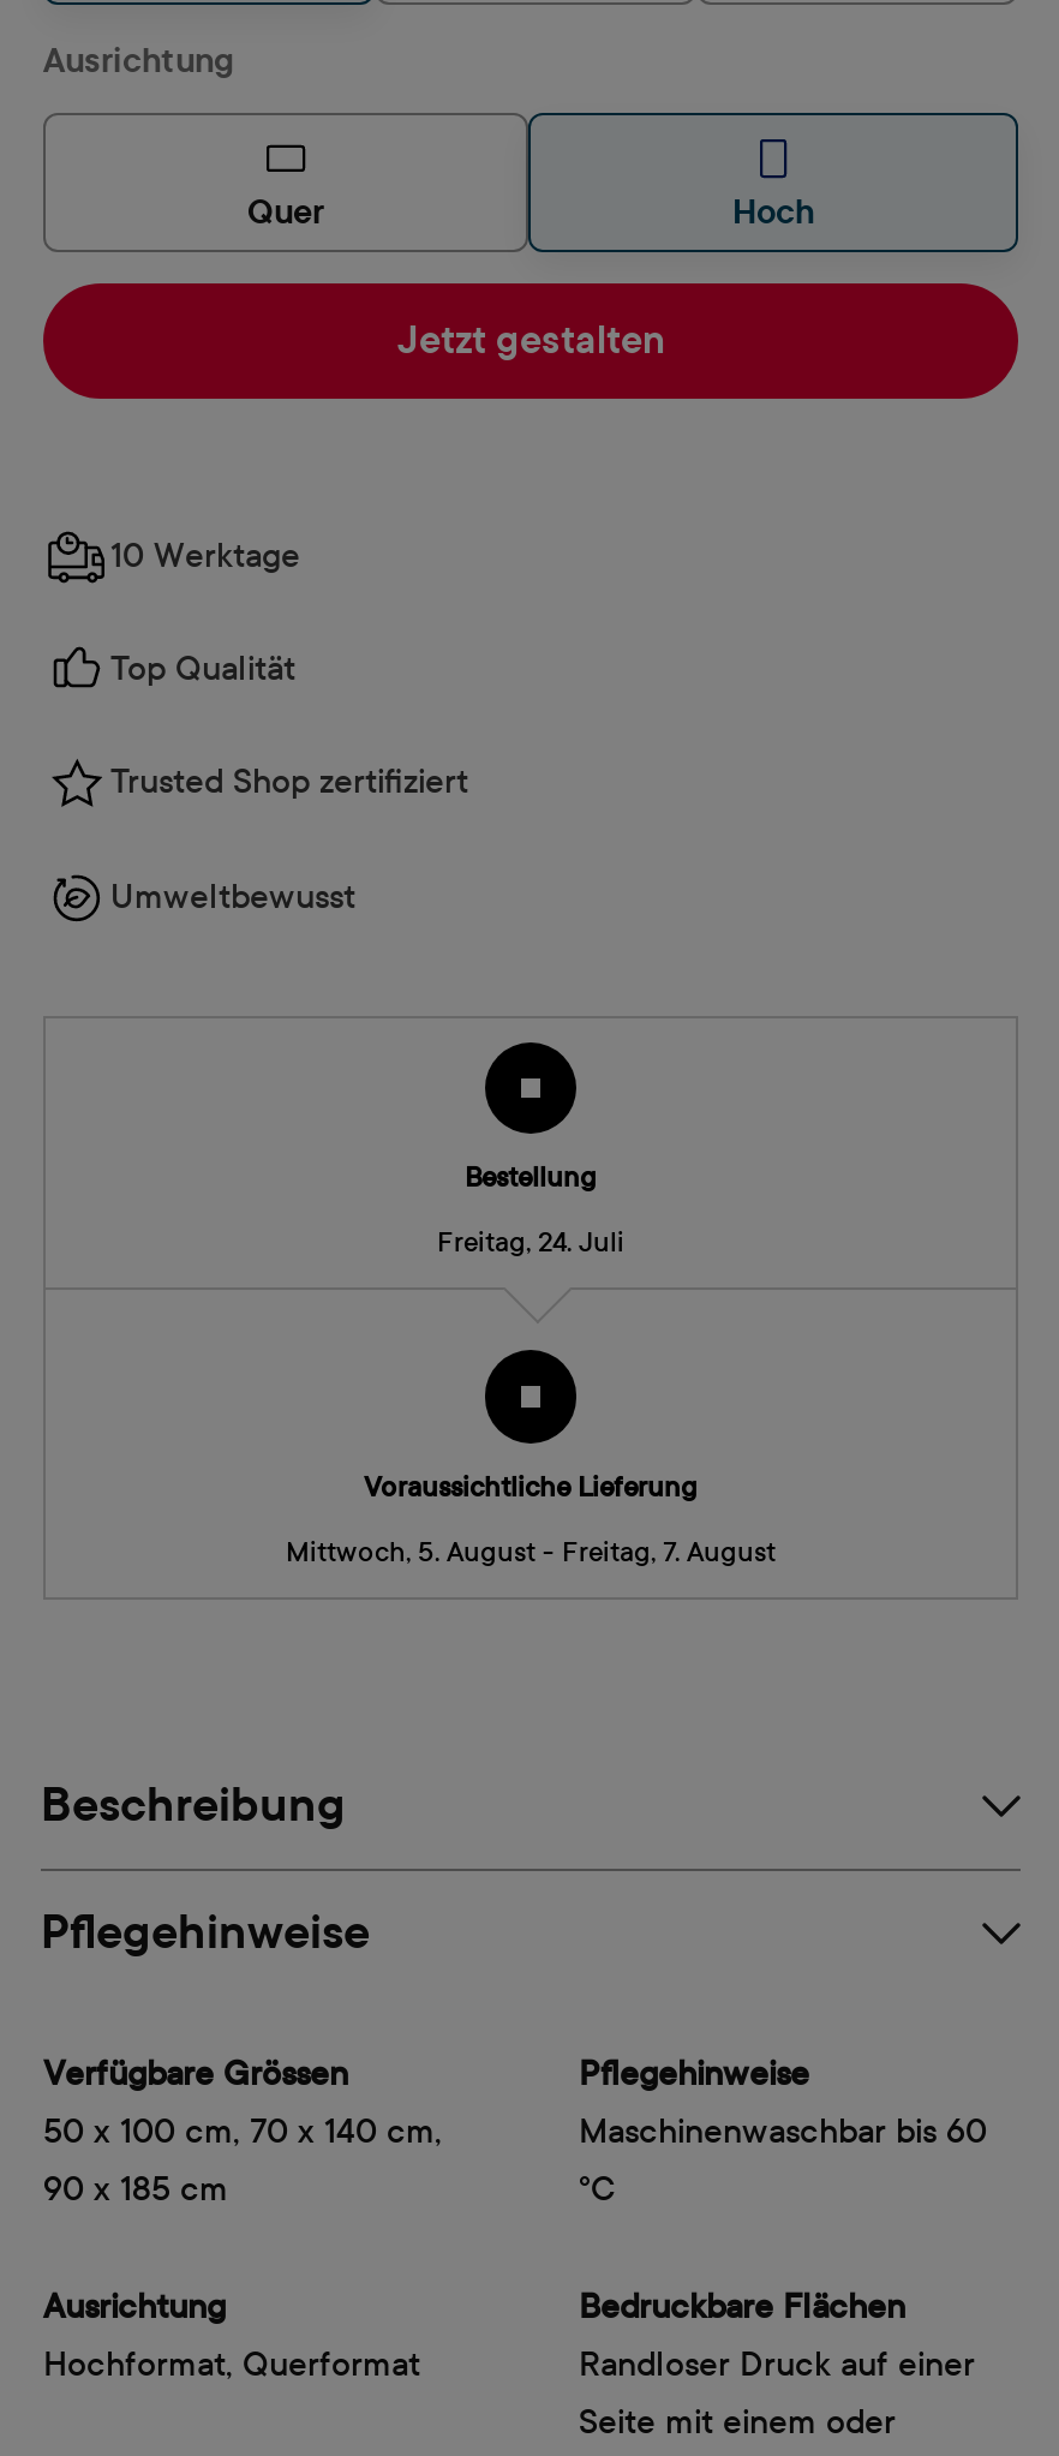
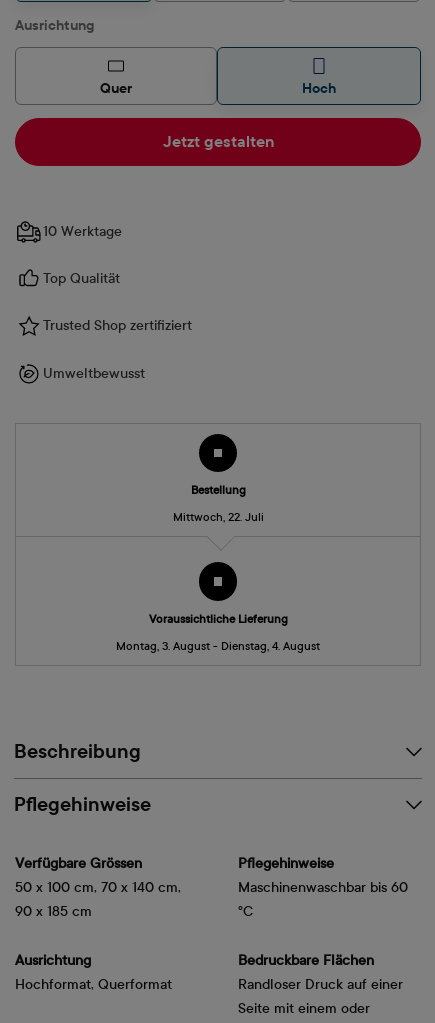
[437,1225,624,1259] Freitag, 24. Juli -> [172,510,263,524] Mittwoch, 22. Juli
[286,1534,776,1568] Mittwoch, 5. August - Freitag, 7. August -> [116,639,320,653] Montag, 3. August - Dienstag, 4. August

